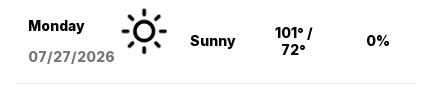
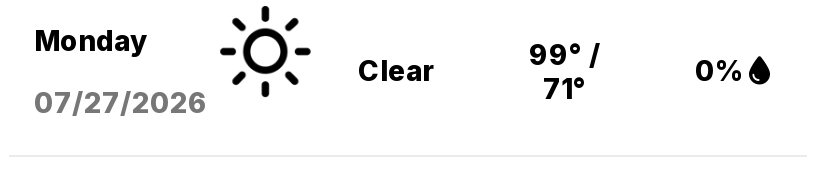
[190,24,313,58] Sunny | 101° / | 72° -> [358,38,601,106] Clear | 99° / | 71°

